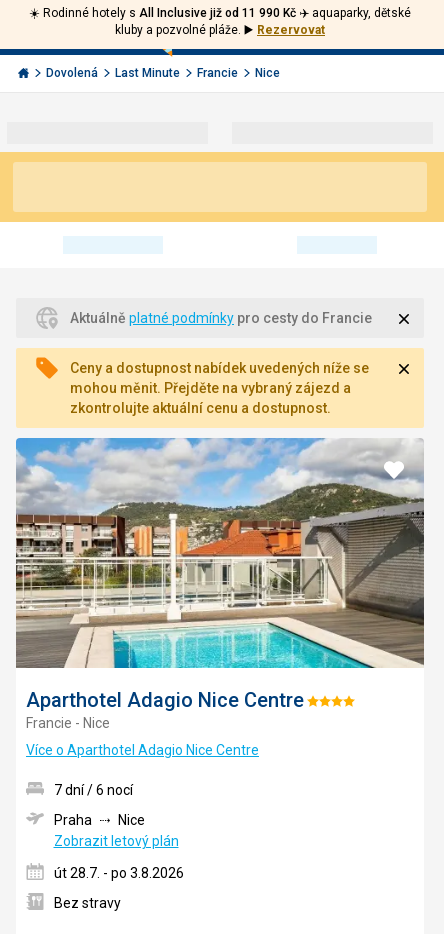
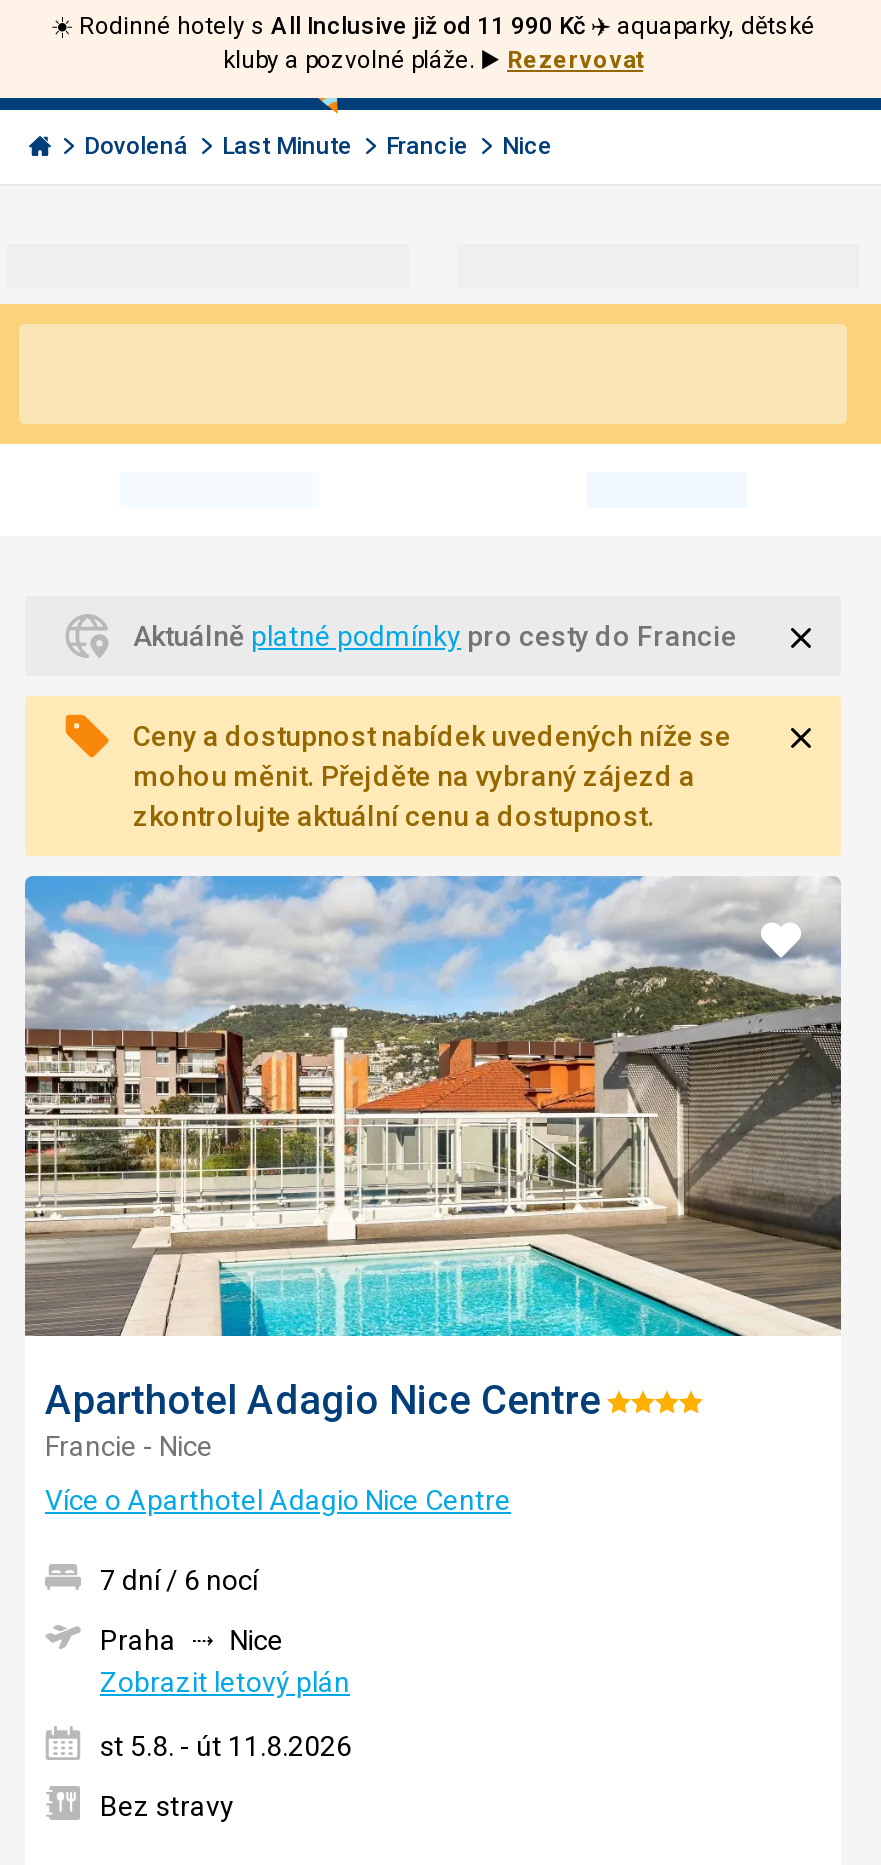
[53,864,183,880] út 28.7. - po 3.8.2026 -> [100,1729,352,1761] st 5.8. - út 11.8.2026

